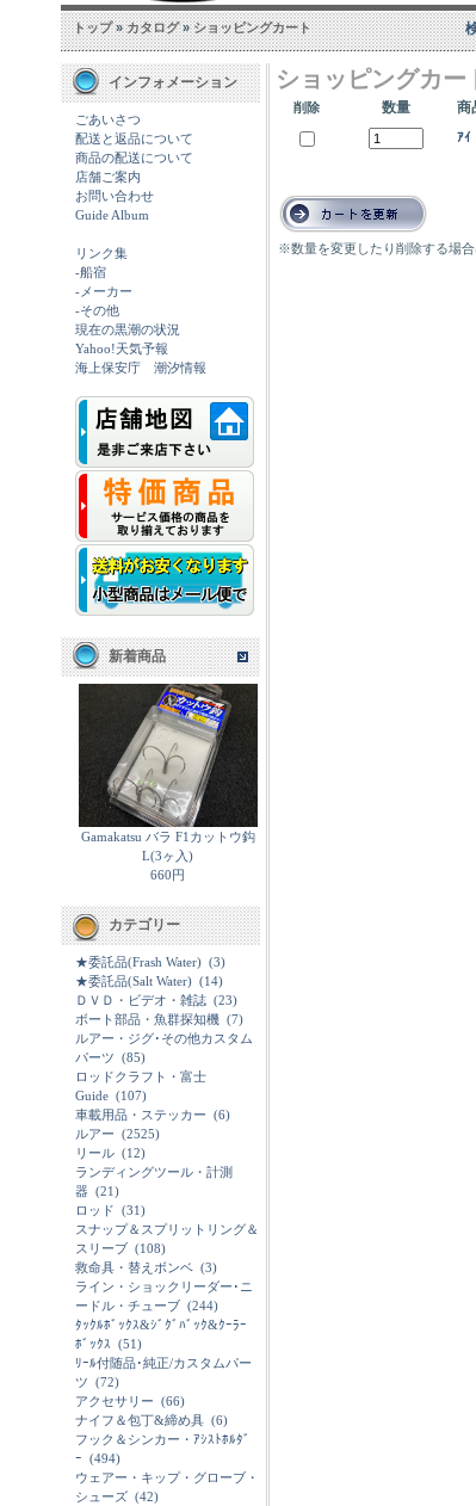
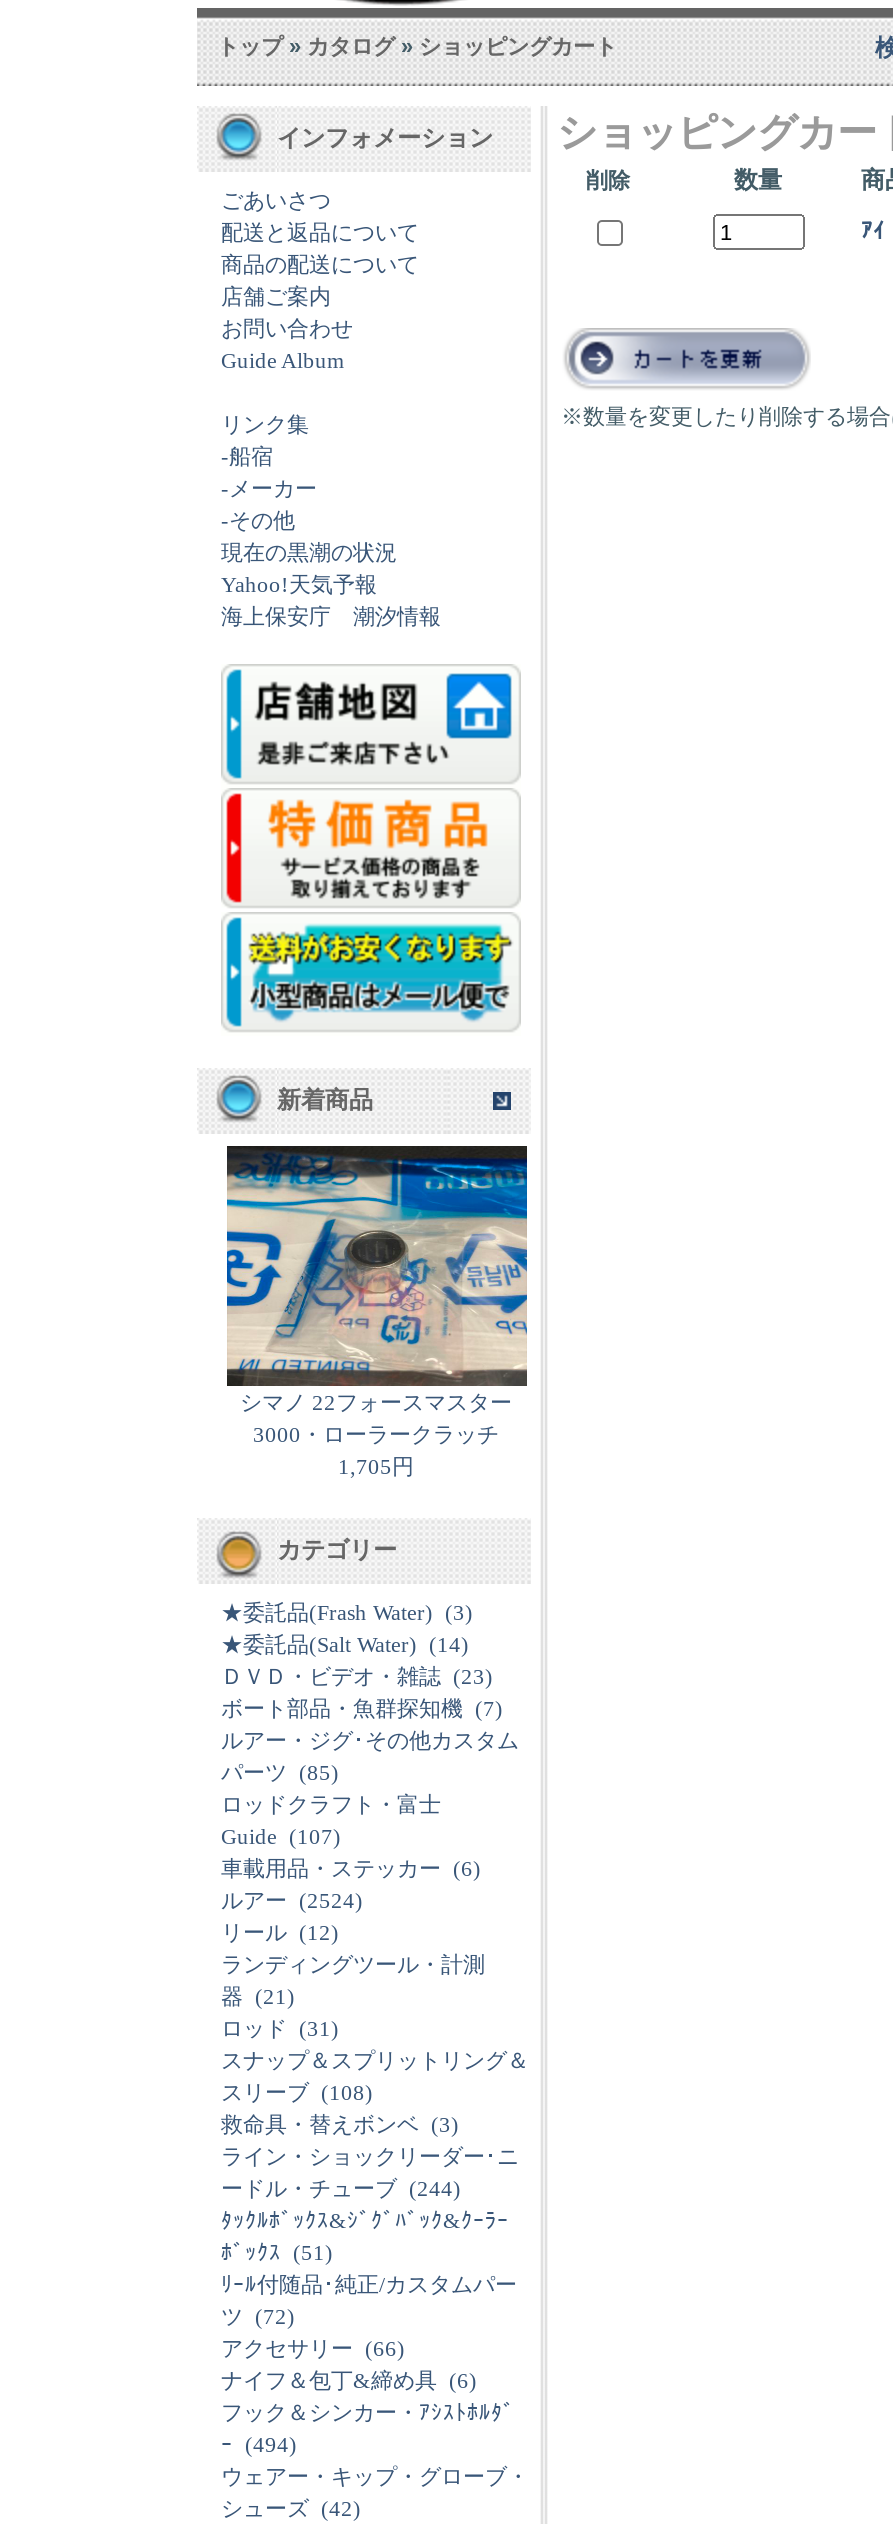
[78,684,259,882] [image] | Gamakatsu バラ F1カットウ鈎 | L(3ヶ入) | 660円 -> [225,1144,529,1478] [image] | シマノ 22フォースマスター | 3000・ローラークラッチ | 1,705円
[75,1127,160,1141] ルアー(2525) -> [221,1888,363,1912] ルアー(2524)

